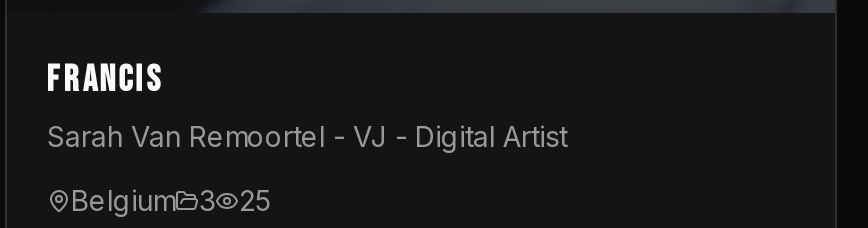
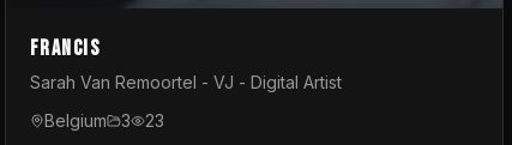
[71,184,271,218] Belgium 3 25 -> [44,110,164,130] Belgium 3 23

